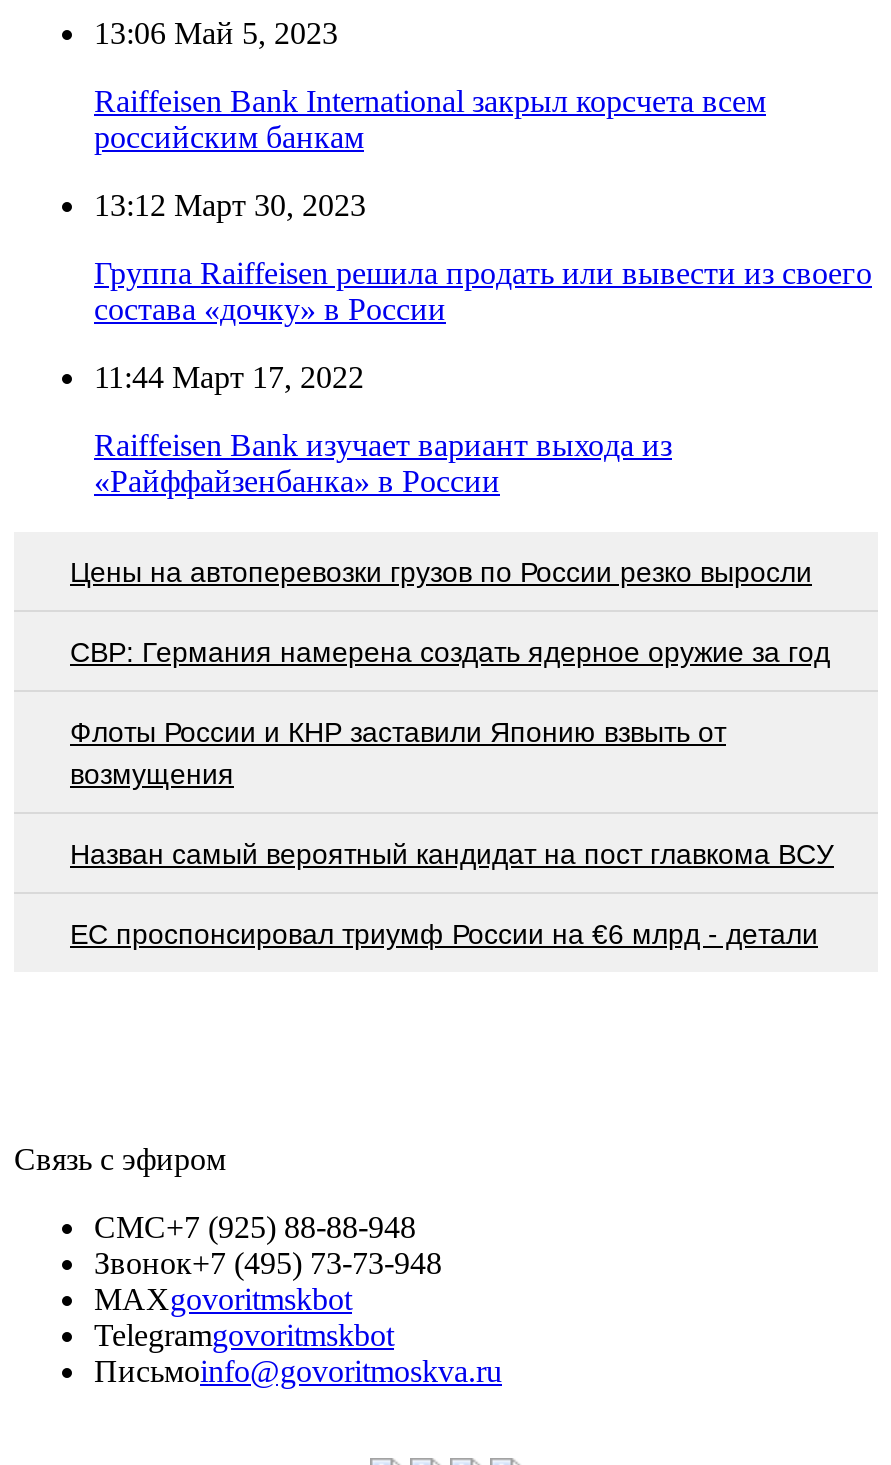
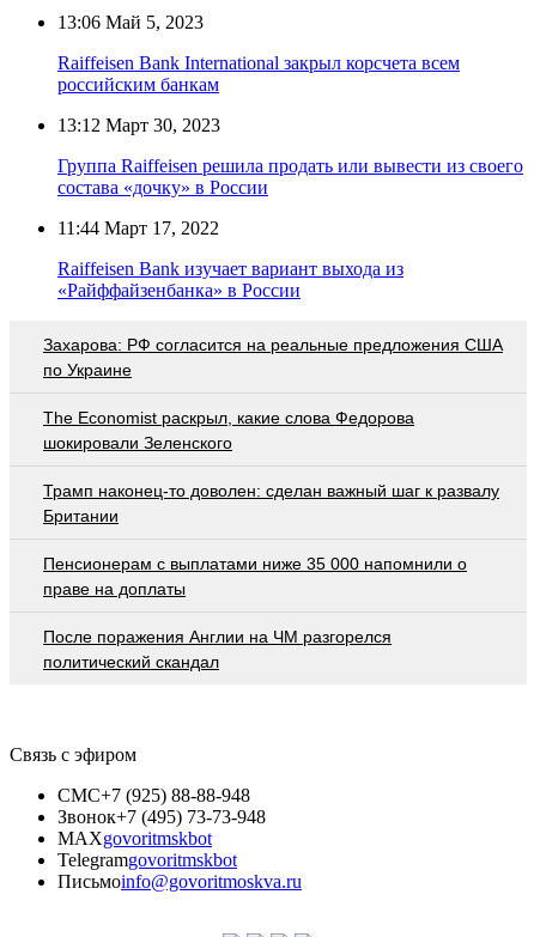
[70,556,812,588] Цены на автоперевозки грузов по России резко выросли -> [43,335,503,379] Захарова: РФ согласится на реальные предложения США | по Украине
[70,636,830,668] СВР: Германия намерена создать ядерное оружие за год -> [43,408,414,452] The Economist раскрыл, какие слова Федорова | шокировали Зеленского
[70,716,726,790] Флоты России и КНР заставили Японию взвыть от | возмущения -> [43,481,499,525] Трамп наконец-то доволен: сделан важный шаг к развалу | Британии
[70,838,834,870] Назван самый вероятный кандидат на пост главкома ВСУ -> [43,554,467,598] Пенсионерам с выплатами ниже 35 000 напомнили о | праве на доплаты
[70,918,818,950] EC проспонсировал триумф России на €6 млрд - детали -> [43,627,392,671] После поражения Англии на ЧМ разгорелся | политический скандал

